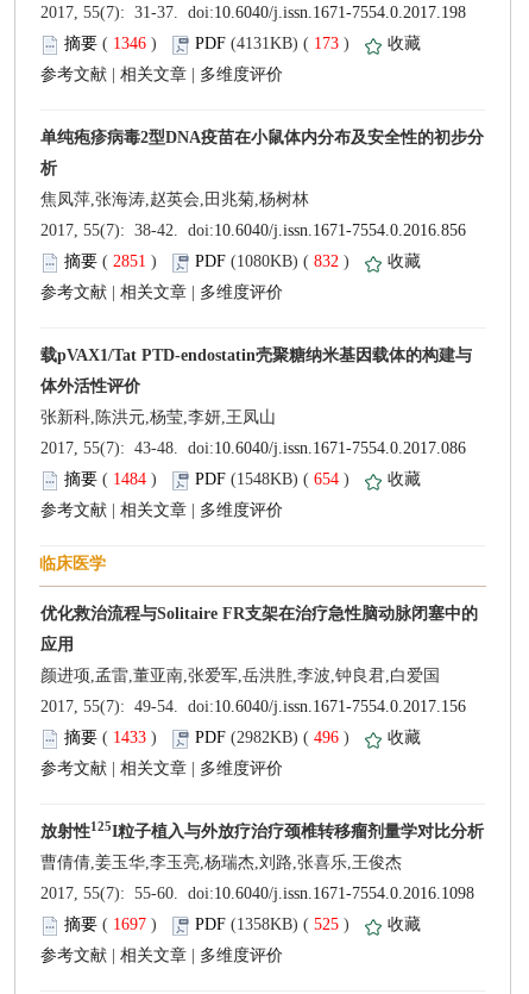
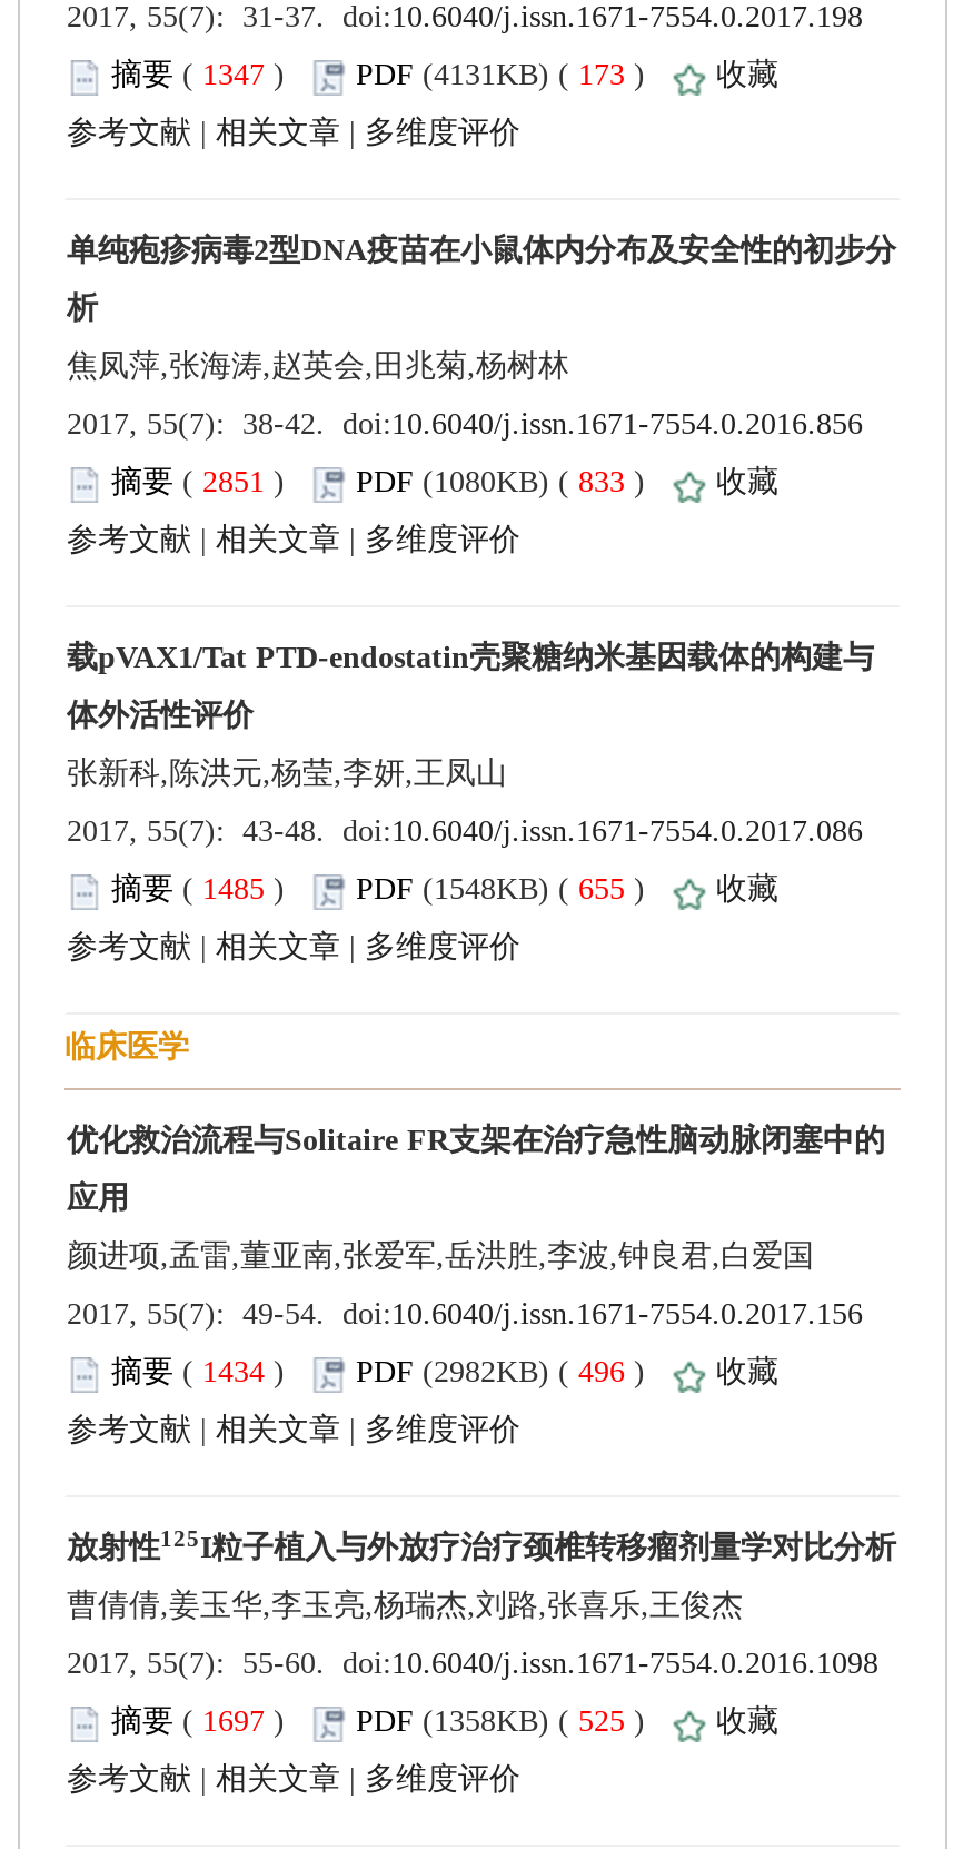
[309,252,364,270] 832) -> [569,465,672,498] 833)
[309,470,364,488] 654) -> [569,872,672,906] 655)

